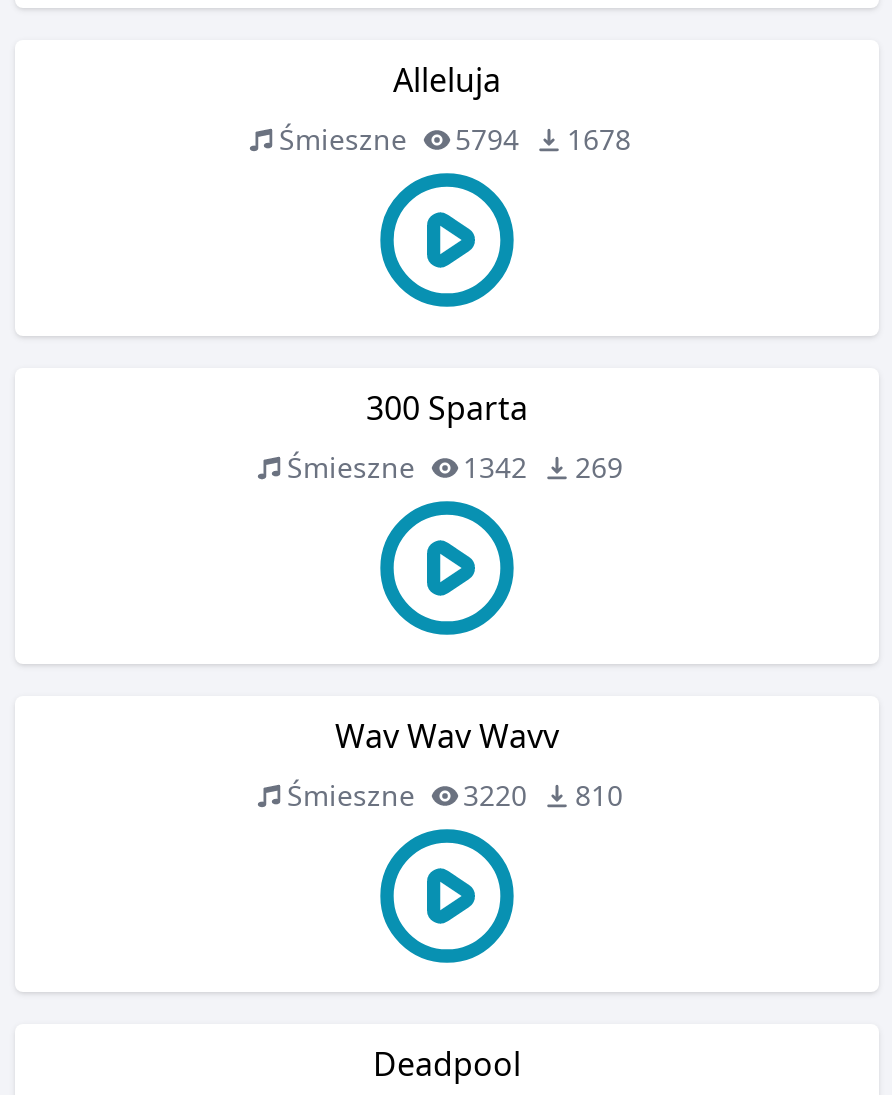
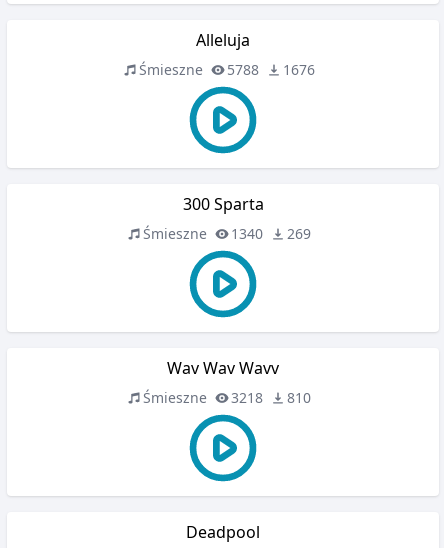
[455,120,519,158] 5794 -> [227,60,259,79] 5788
[567,120,631,158] 1678 -> [283,60,315,79] 1676
[287,448,623,486] Śmieszne 1342 269 -> [143,224,311,243] Śmieszne 1340 269
[287,776,623,814] Śmieszne 3220 810 -> [143,388,311,407] Śmieszne 3218 810

